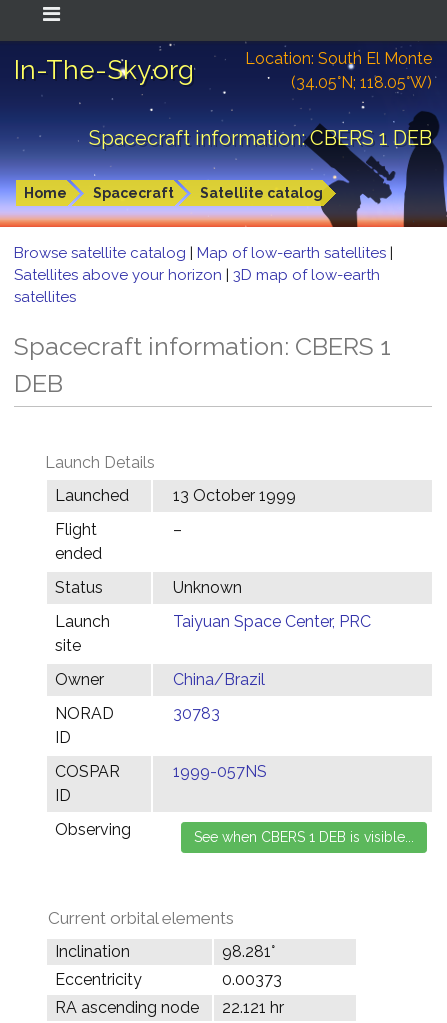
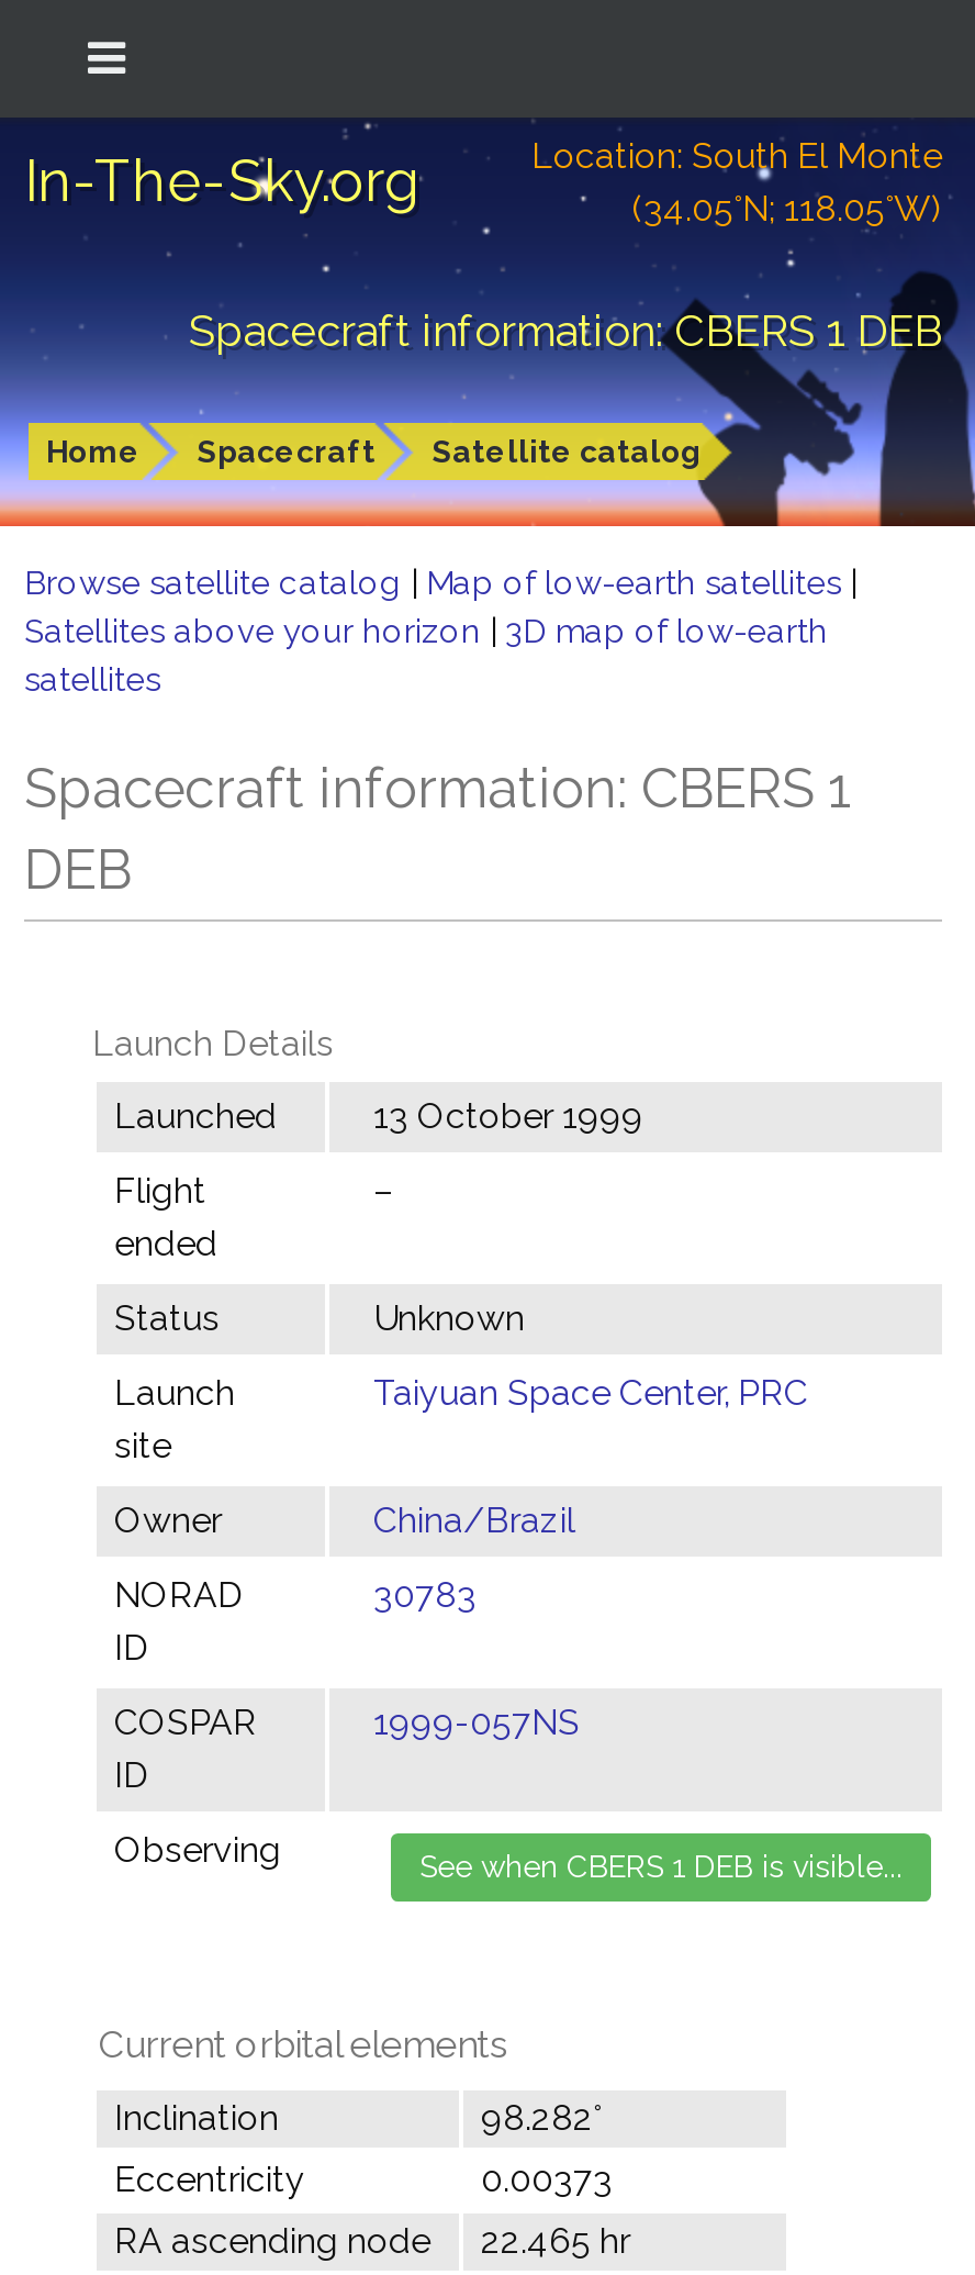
[222,942,275,961] 98.281° -> [481,2097,602,2139] 98.282°
[55,998,284,1017] RA ascending node 22.121 hr -> [114,2220,630,2262] RA ascending node 22.465 hr

